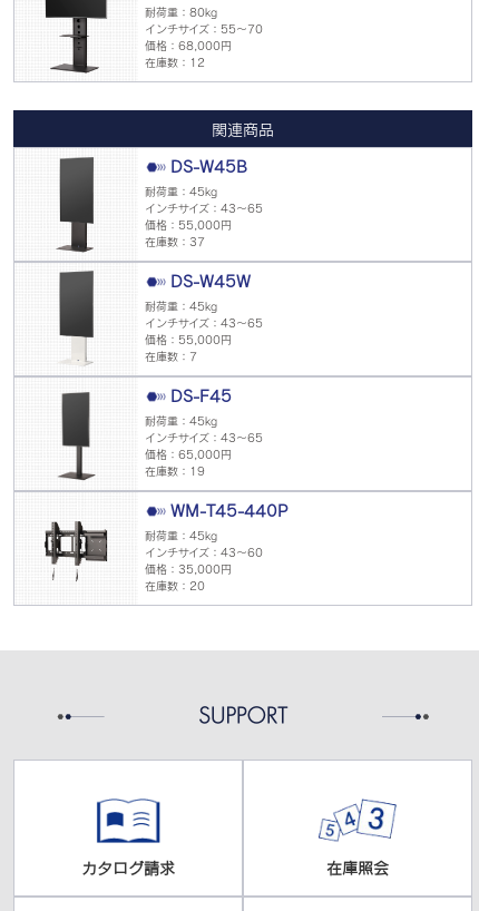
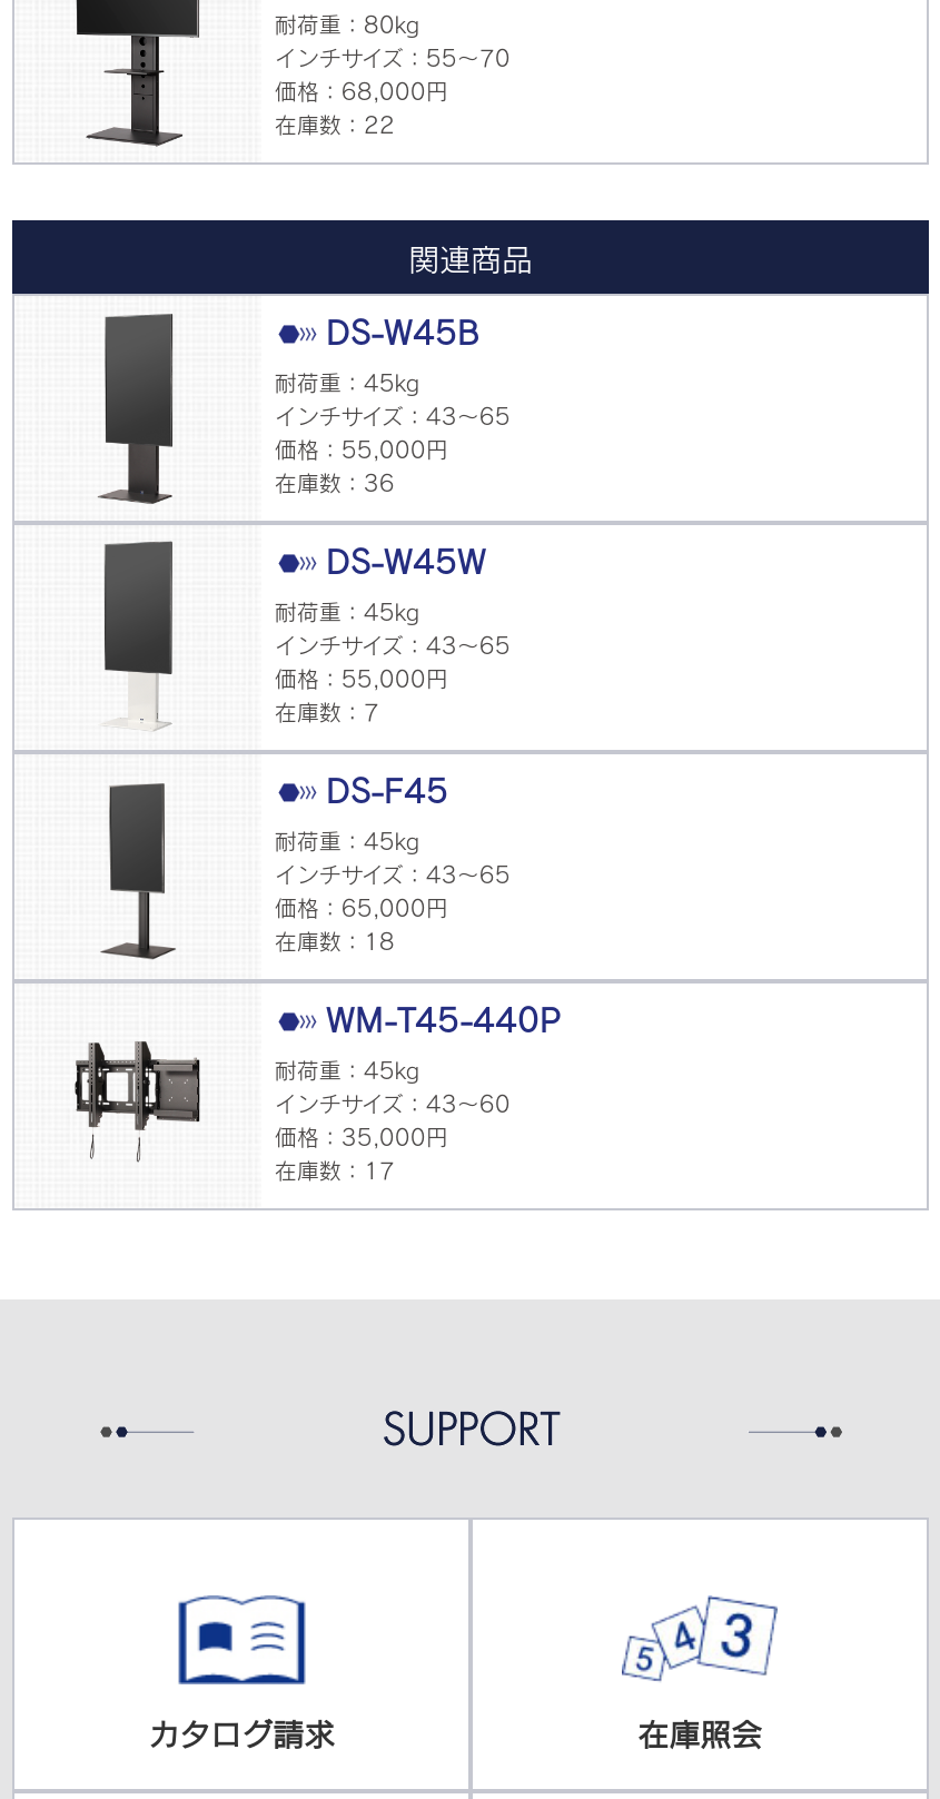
[145,57,205,68] 在庫数：12 -> [275,113,395,136] 在庫数：22
[145,236,205,247] 在庫数：37 -> [275,472,395,494] 在庫数：36
[145,466,205,477] 在庫数：19 -> [275,930,395,952] 在庫数：18
[145,580,205,591] 在庫数：20 -> [275,1159,395,1182] 在庫数：17

